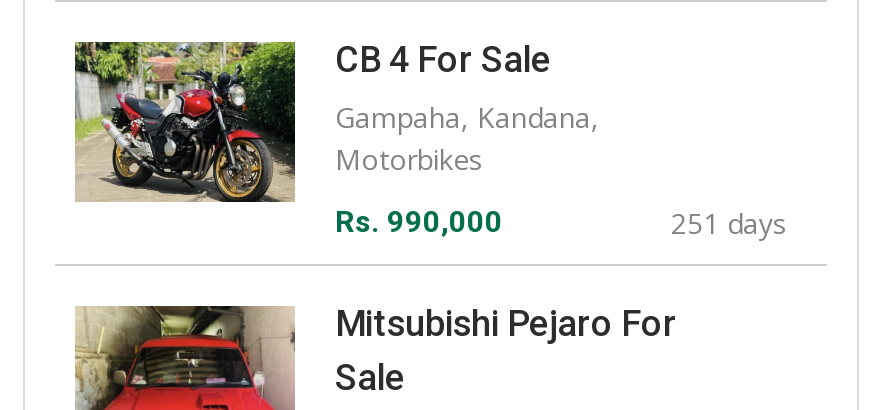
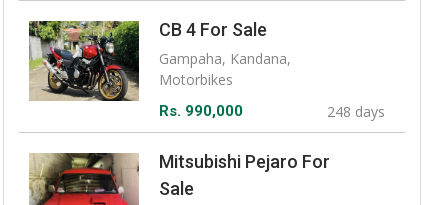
[671,205,787,243] 251 days -> [327,102,385,121] 248 days

